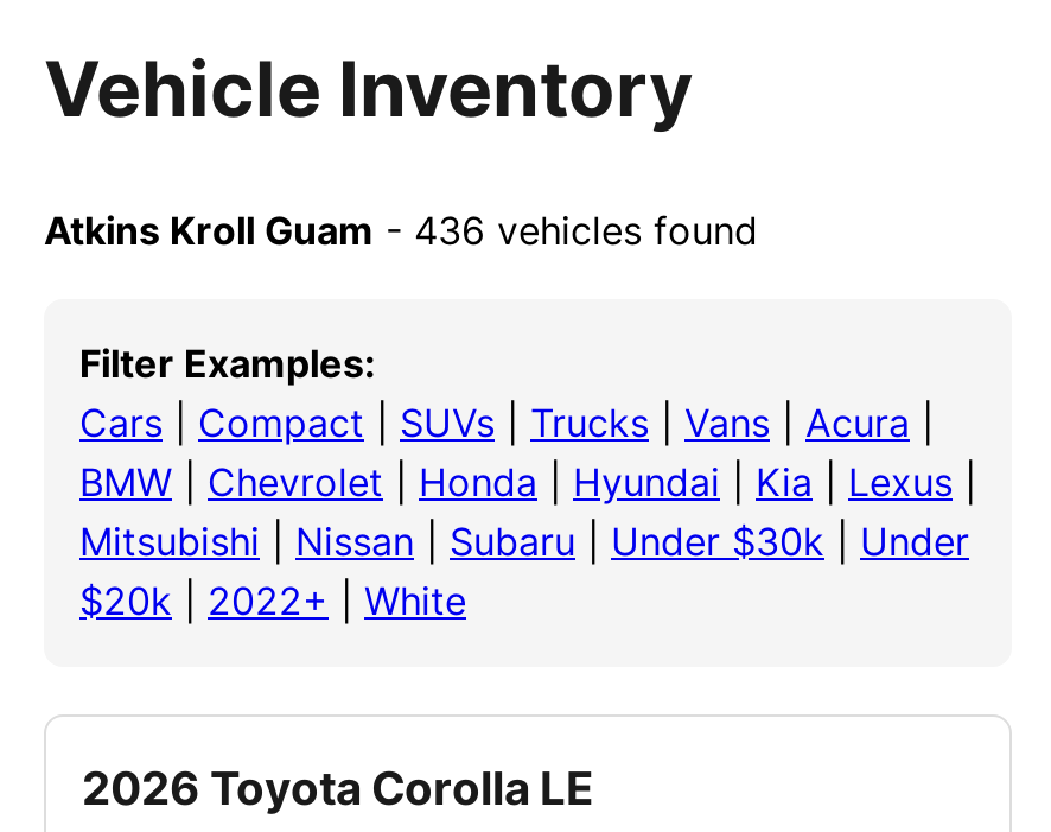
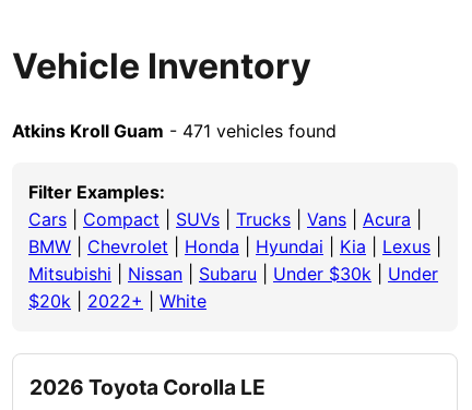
[44,206,758,254] Atkins Kroll Guam - 436 vehicles found -> [12,120,337,142] Atkins Kroll Guam - 471 vehicles found

